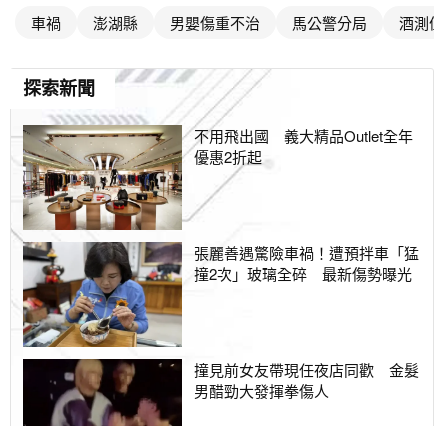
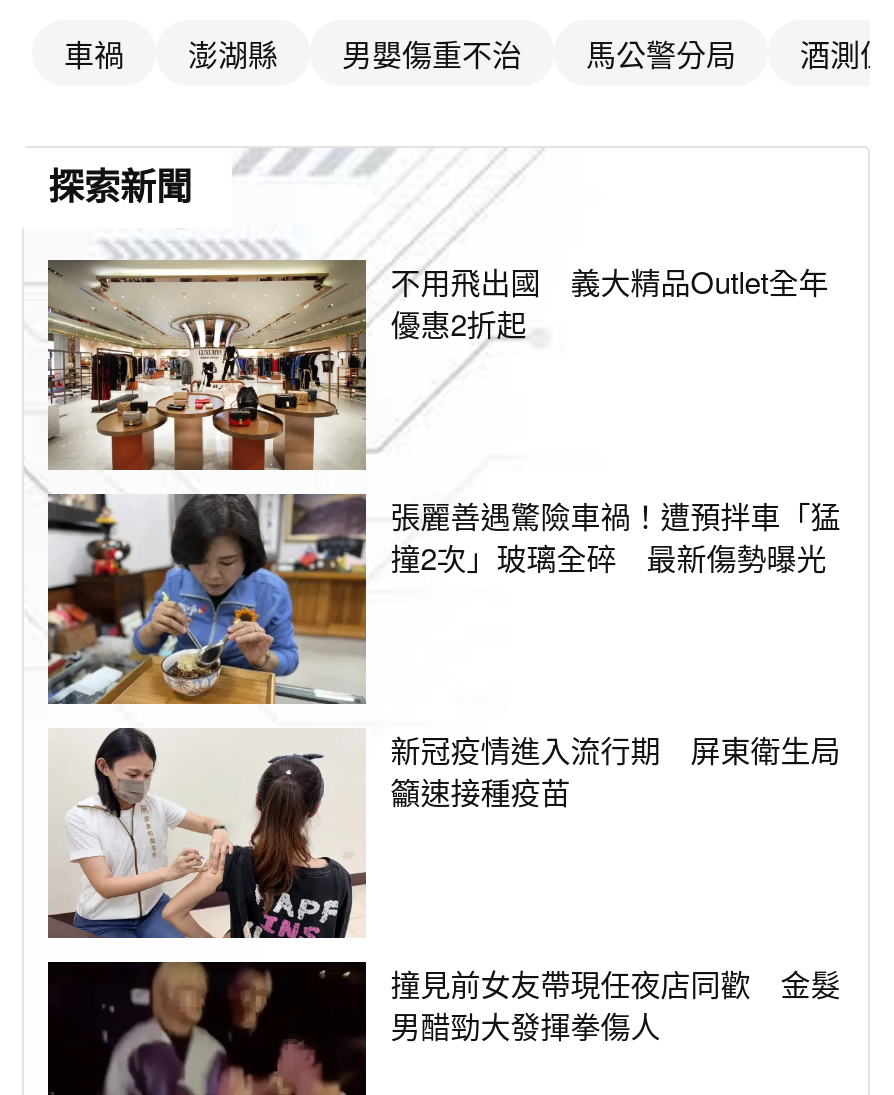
none -> [48,727,840,939] [image] | 新冠疫情進入流行期 屏東衛生局 | 籲速接種疫苗

